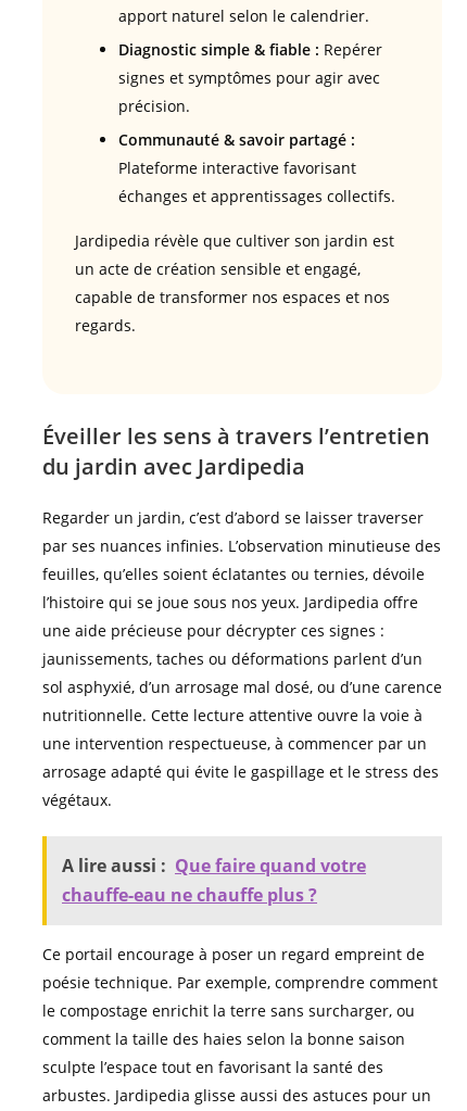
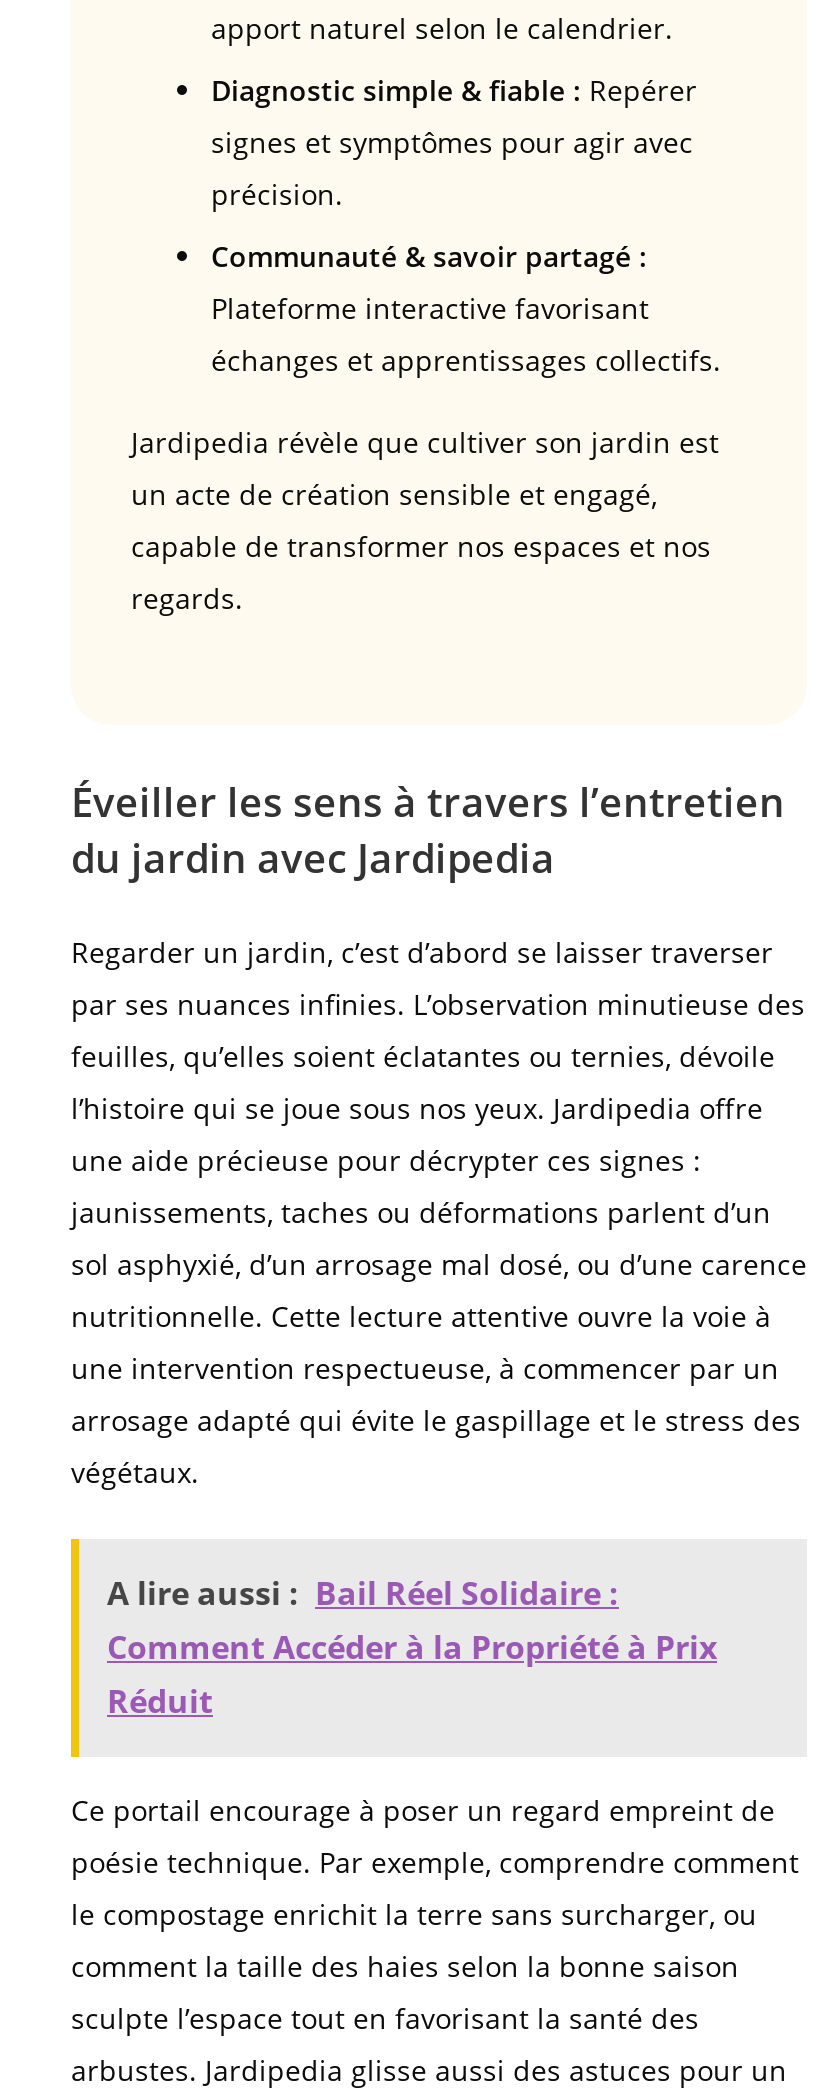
[62,854,366,907] A lire aussi : Que faire quand votre | chauffe-eau ne chauffe plus ? -> [107,1571,717,1723] A lire aussi : Bail Réel Solidaire : | Comment Accéder à la Propriété à Prix | Réduit

